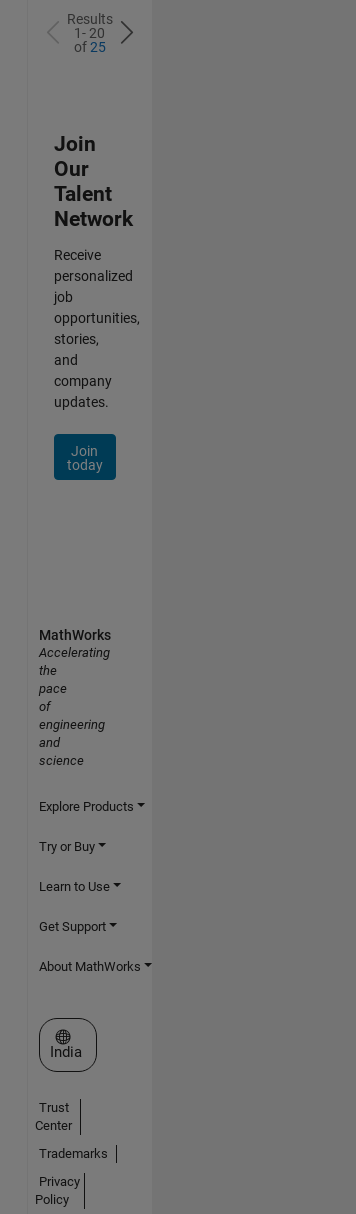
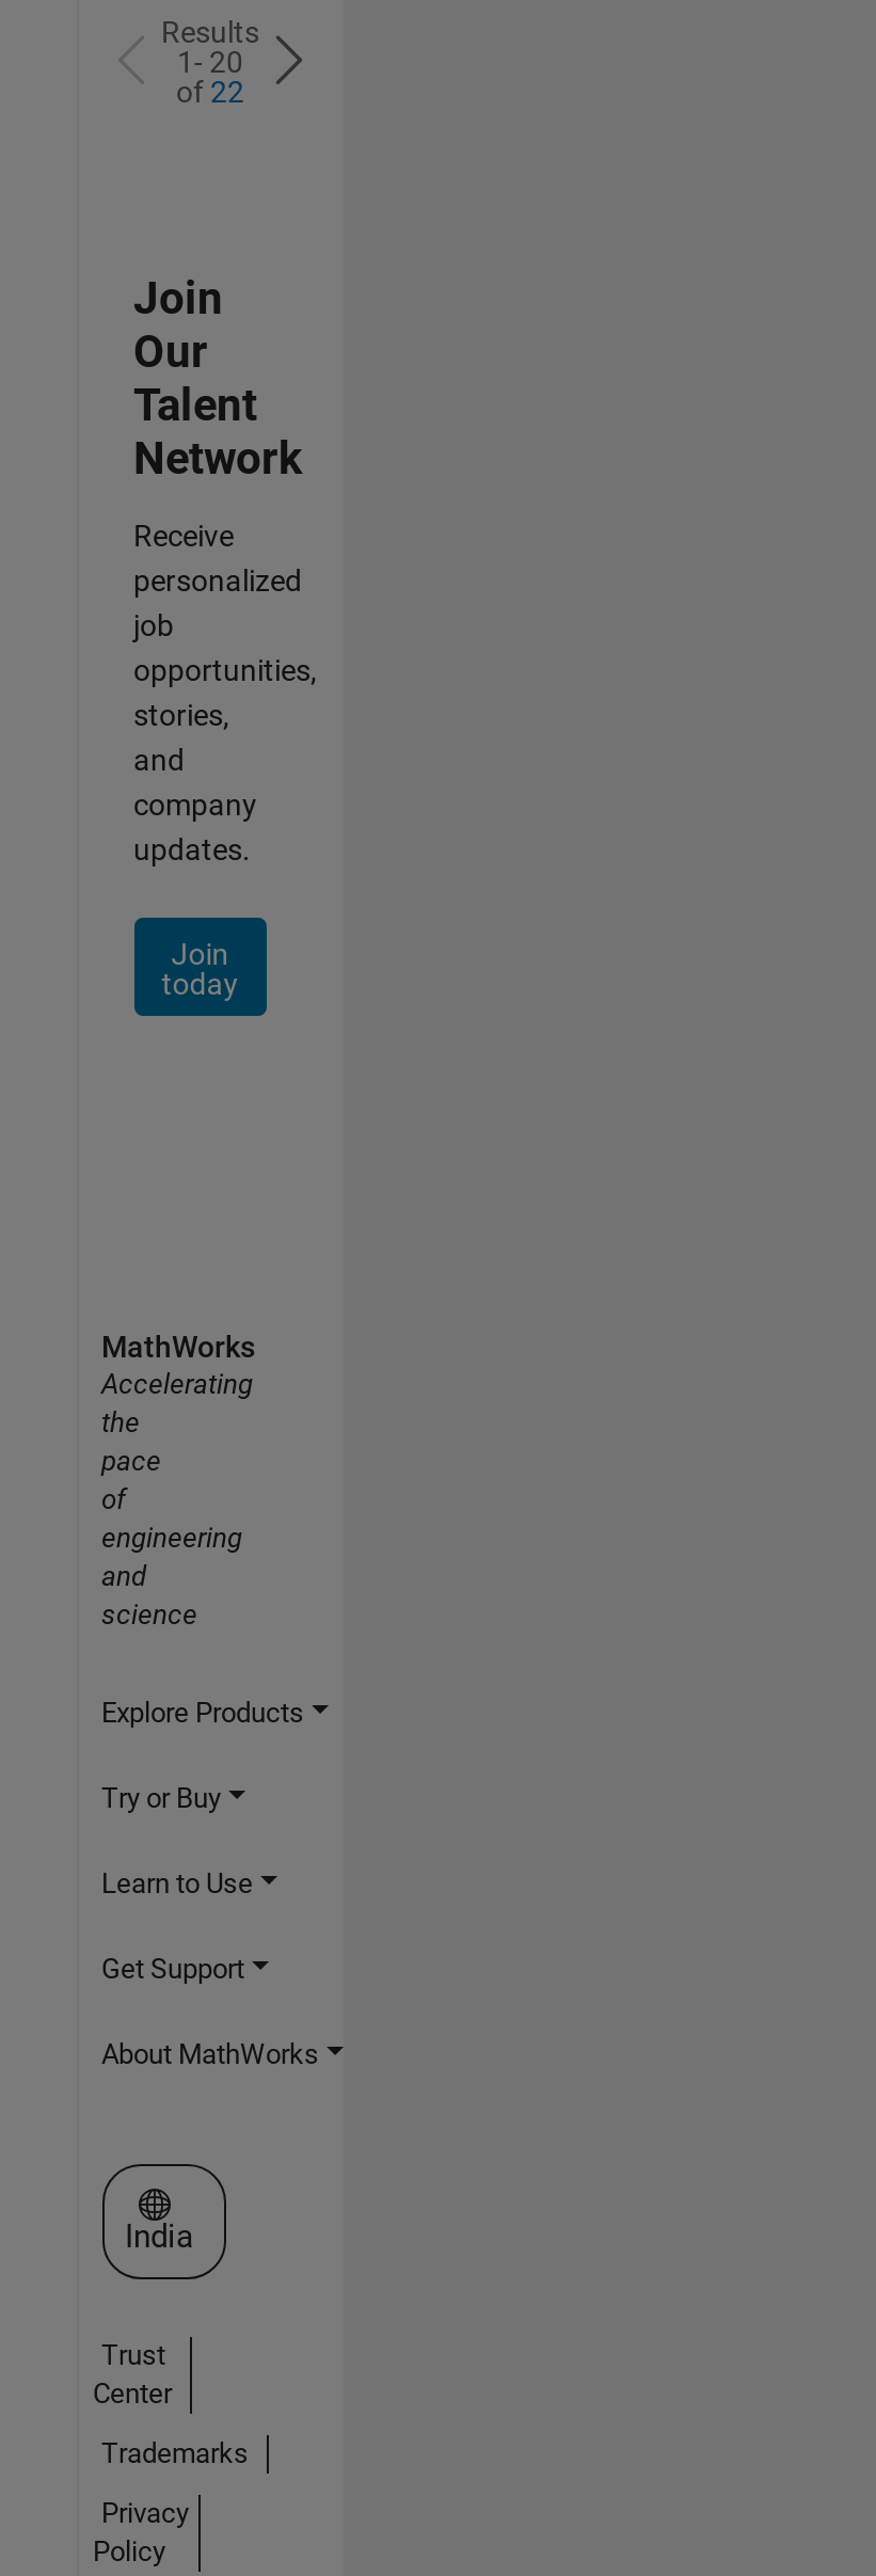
[73,39,105,55] of 25 -> [176,74,244,108] of 22

